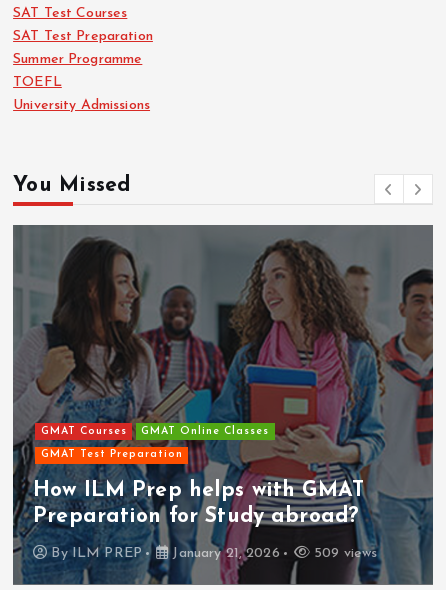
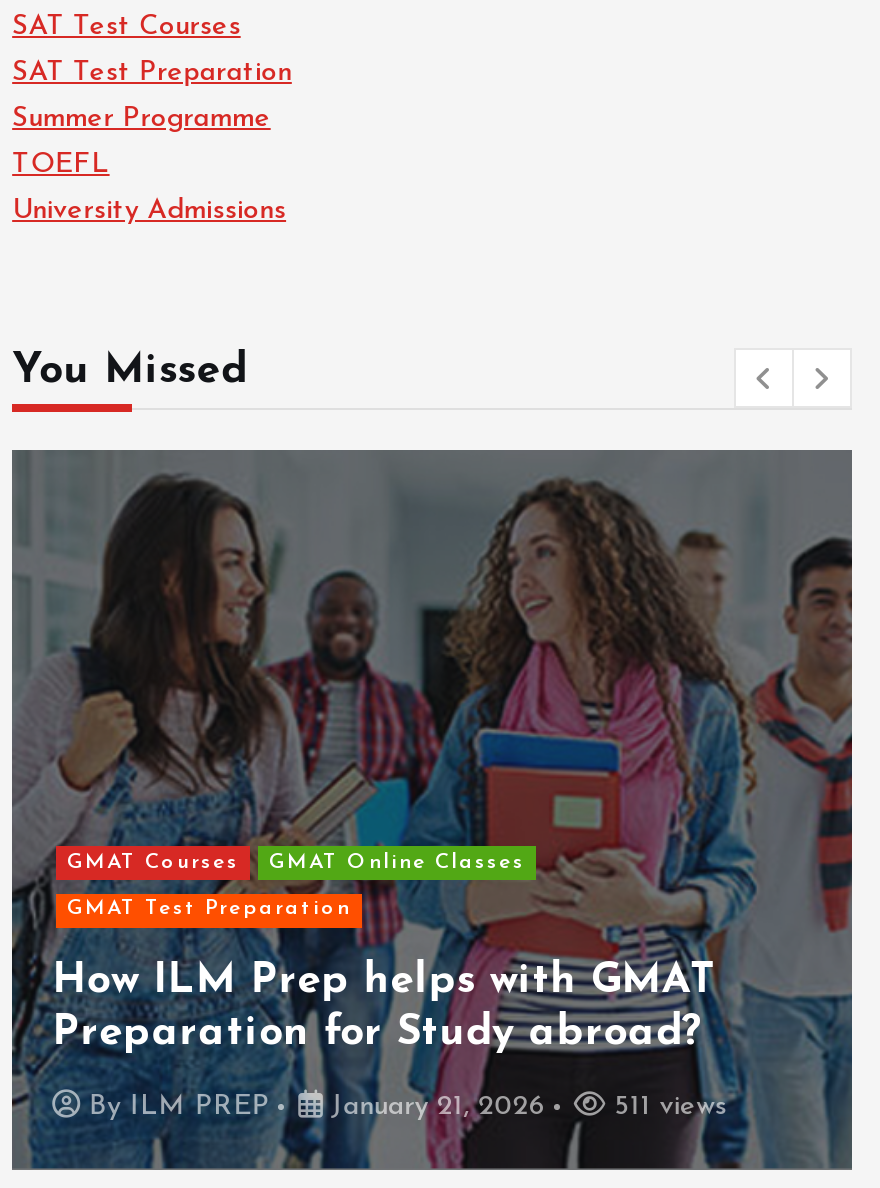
[310,546,377,561] 509 views -> [606,1092,727,1122] 511 views

